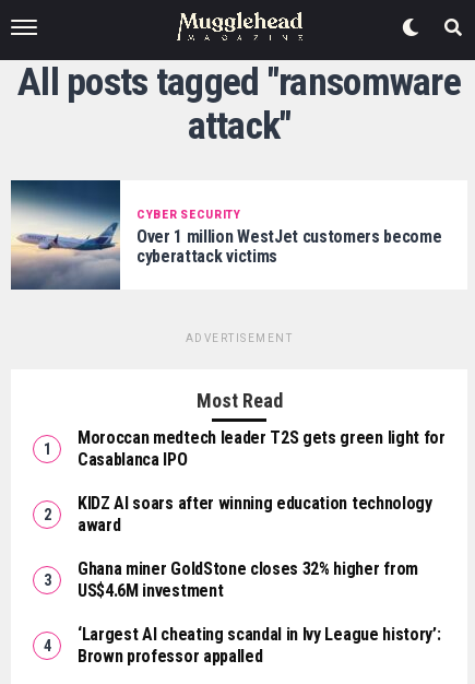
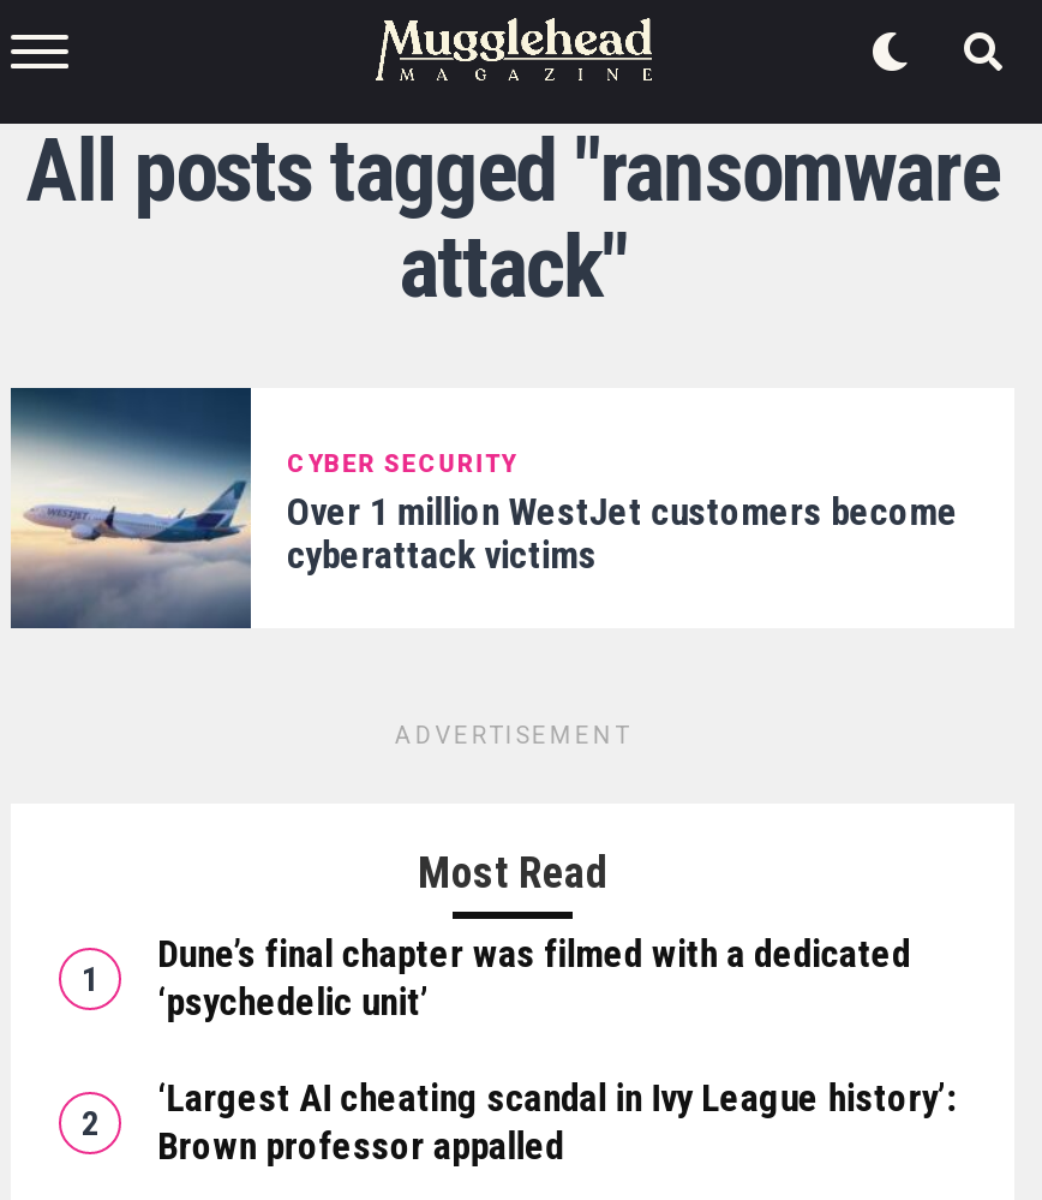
[78,427,445,601] Moroccan medtech leader T2S gets green light for | Casablanca IPO | KIDZ AI soars after winning education technology | award | Ghana miner GoldStone closes 32% higher from | US$4.6M investment -> [157,931,910,1025] Dune’s final chapter was filmed with a dedicated | ‘psychedelic unit’

